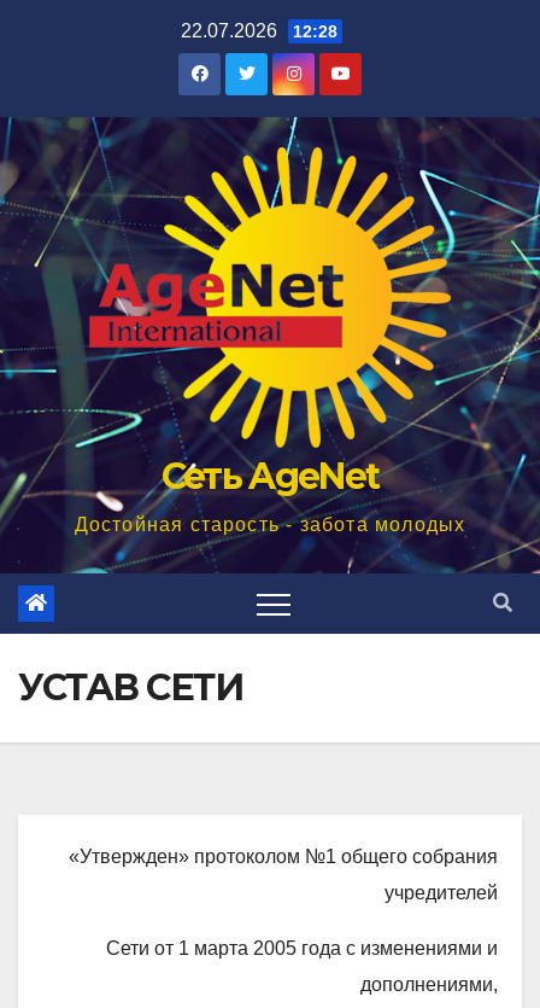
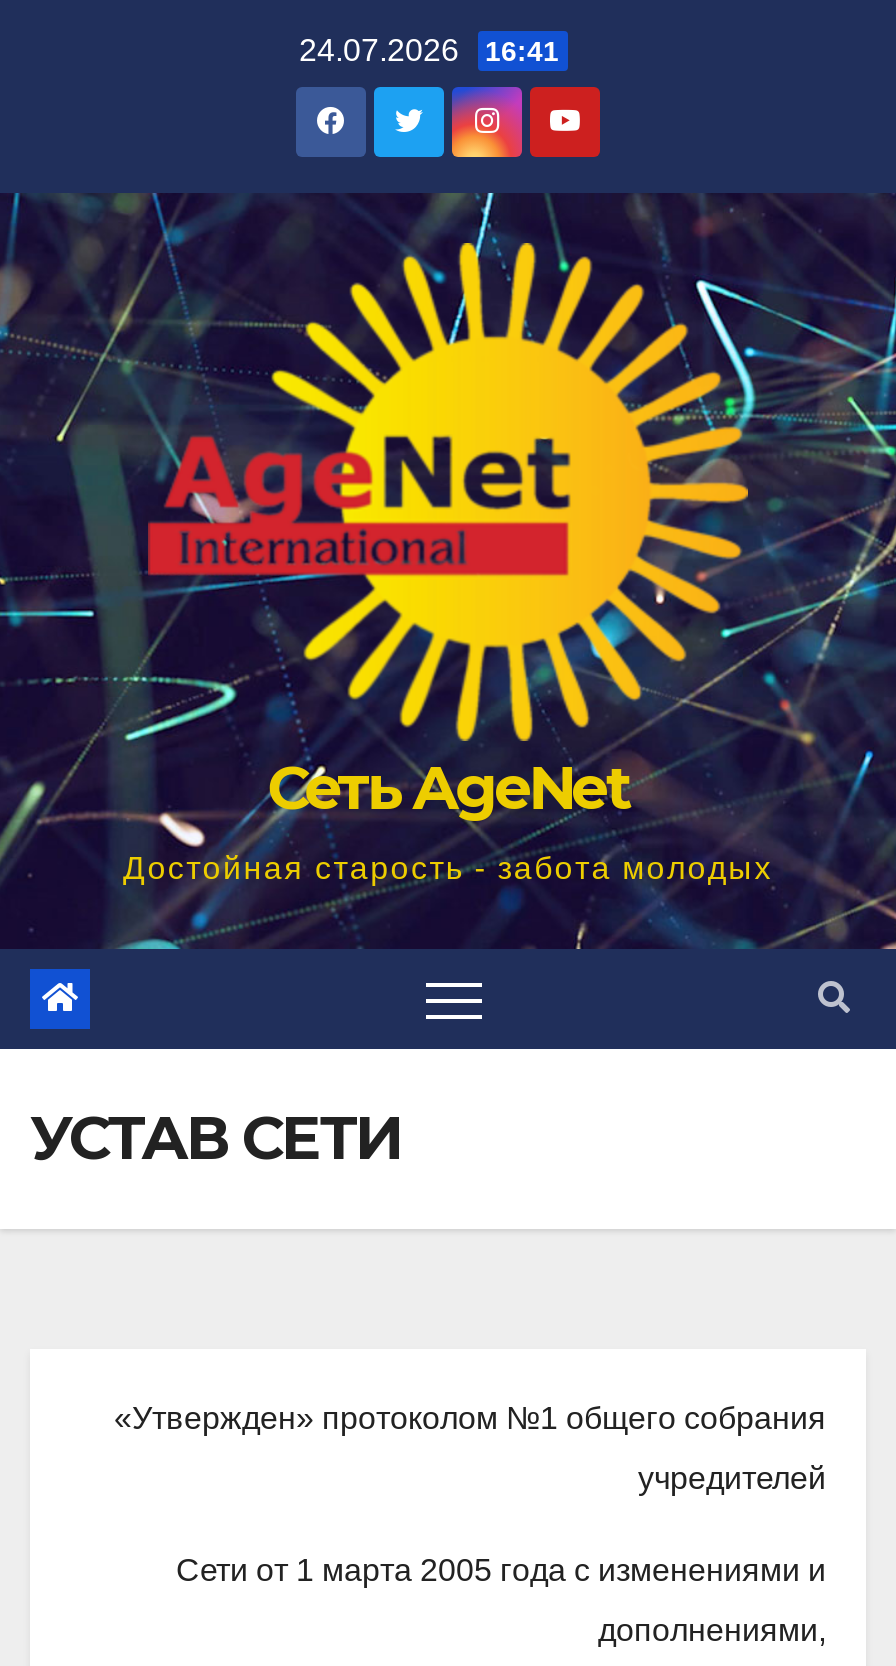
[180,21,337,41] 22.07.2026 12:28 -> [299,33,559,67] 24.07.2026 16:41

